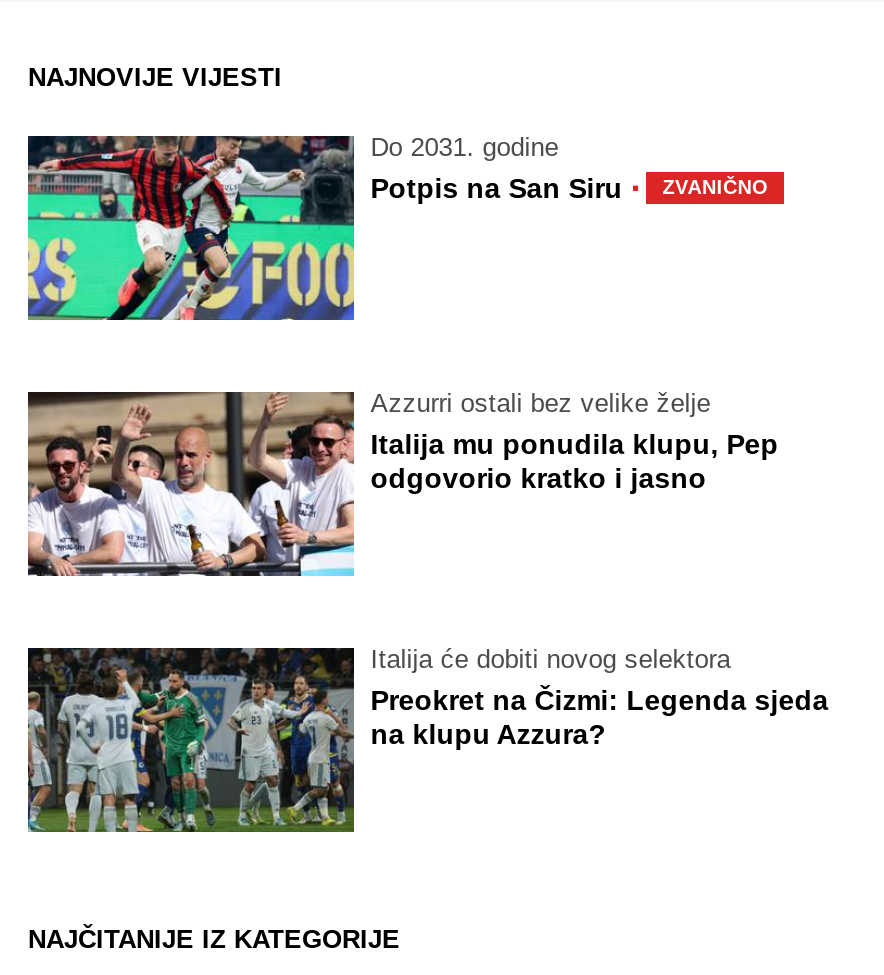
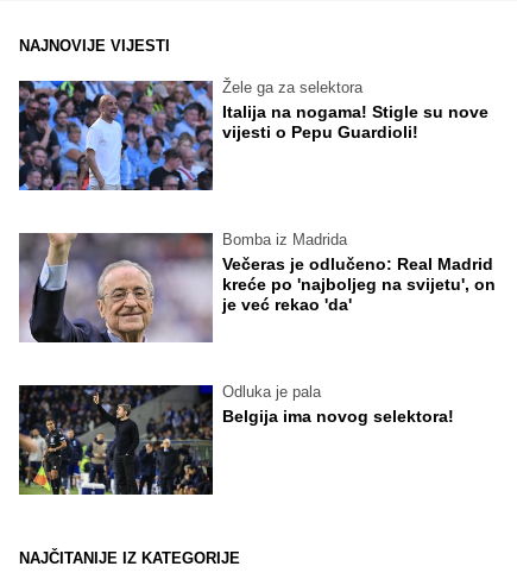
[26,132,768,322] [image] | Do 2031. godine | Potpis na San Siru · | ZVANIČNO -> [18,78,489,191] [image] | Žele ga za selektora | Italija na nogama! Stigle su nove | vijesti o Pepu Guardioli!
[26,388,778,578] [image] | Azzurri ostali bez velike želje | Italija mu ponudila klupu, Pep | odgovorio kratko i jasno -> [19,231,496,344] [image] | Bomba iz Madrida | Večeras je odlučeno: Real Madrid | kreće po 'najboljeg na svijetu', on | je već rekao 'da'
[26,644,828,834] [image] | Italija će dobiti novog selektora | Preokret na Čizmi: Legenda sjeda | na klupu Azzura? -> [18,383,454,496] [image] | Odluka je pala | Belgija ima novog selektora!

